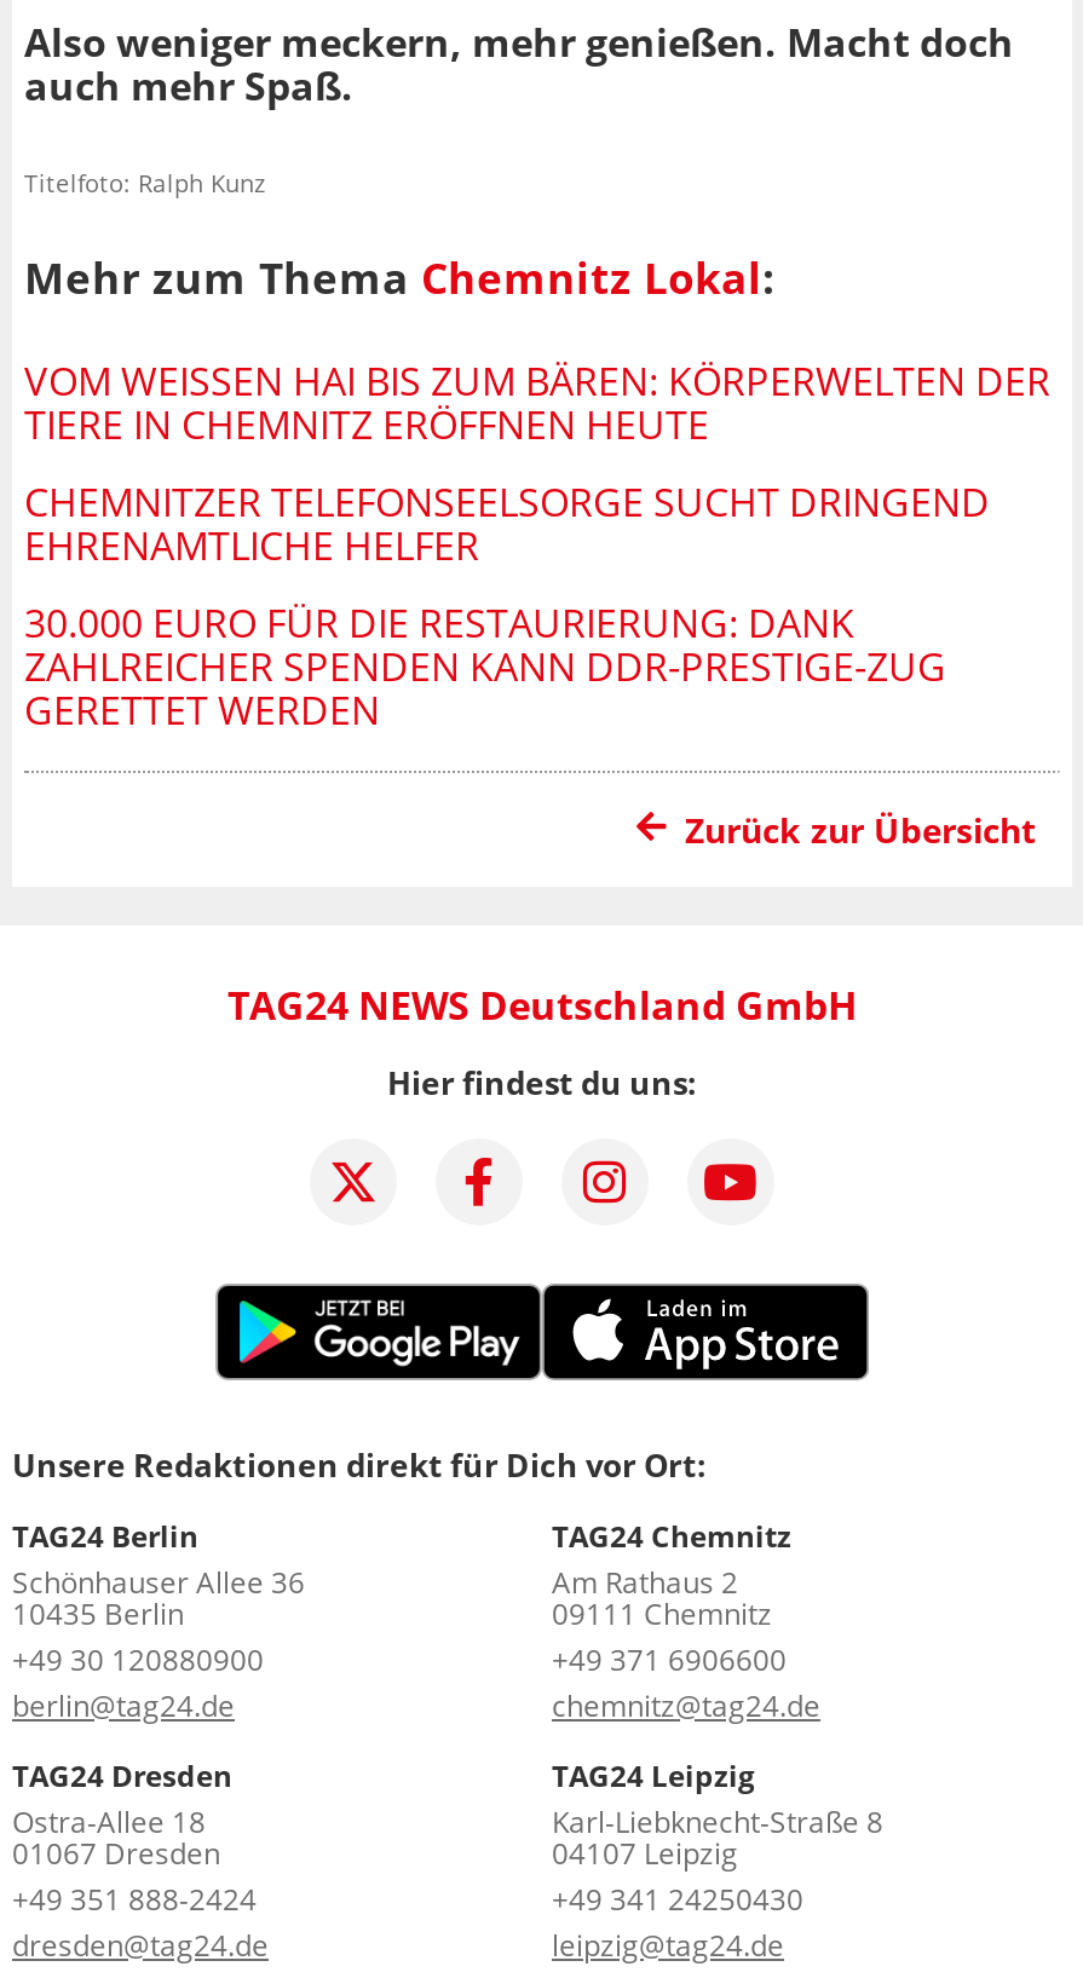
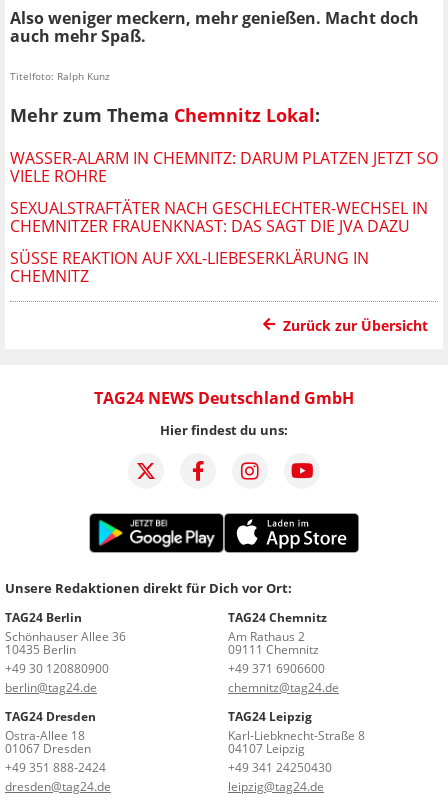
[24,353,1050,450] VOM WEISSEN HAI BIS ZUM BÄREN: KÖRPERWELTEN DER T | IERE IN CHEMNITZ ERÖFFNEN HEUTE -> [10,147,438,187] WASSER-ALARM IN CHEMNITZ: DARUM PLATZEN JETZT SO | VIELE ROHRE
[24,474,990,571] CHEMNITZER TELEFONSEELSORGE SUCHT DRINGEND | EHRENAMTLICHE HELFER -> [10,197,428,237] SEXUALSTRAFTÄTER NACH GESCHLECHTER-WECHSEL IN | CHEMNITZER FRAUENKNAST: DAS SAGT DIE JVA DAZU
[24,595,946,736] 30.000 EURO FÜR DIE RESTAURIERUNG: DANK | ZAHLREICHER SPENDEN KANN DDR-PRESTIGE-ZUG | GERETTET WERDEN -> [10,247,369,287] SÜSSE REAKTION AUF XXL-LIEBESERKLÄRUNG IN C | HEMNITZ

